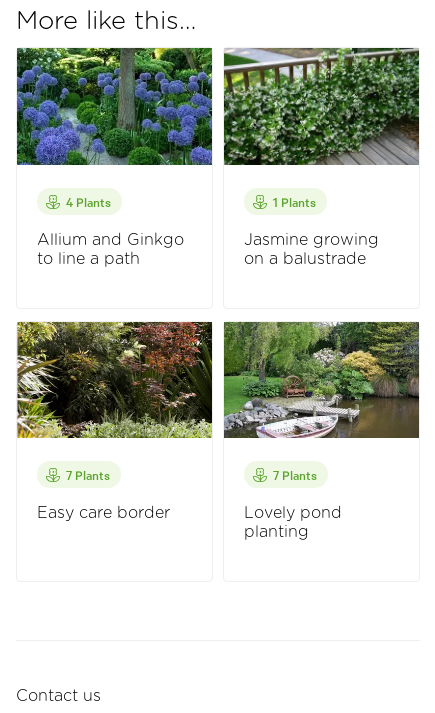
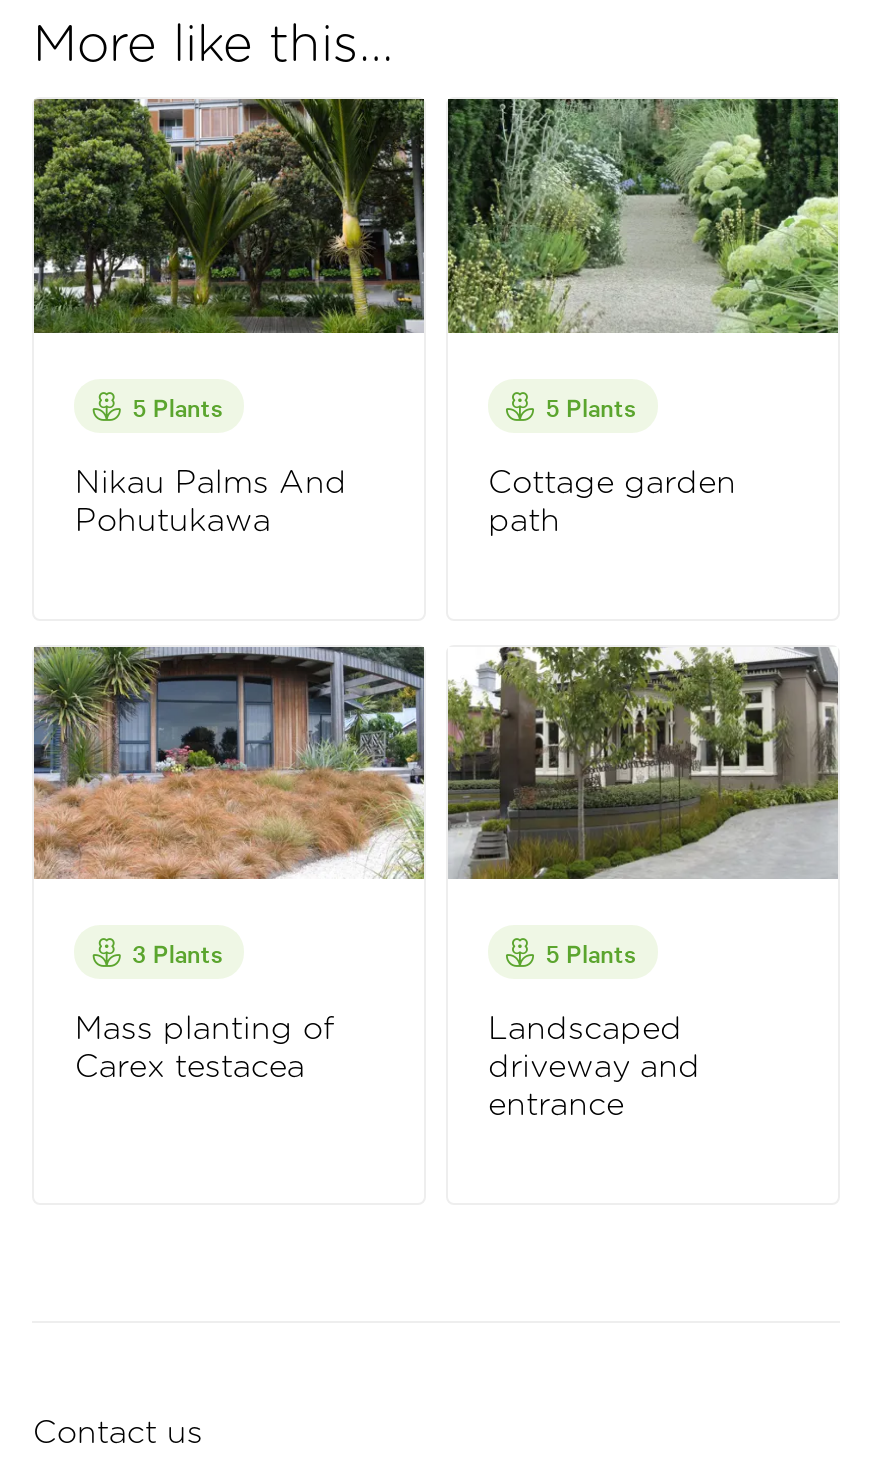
[16,47,213,210] [image] | 4 Plants -> [32,97,424,422] [image] | 5 Plants
[223,47,420,210] [image] | 1 Plants -> [446,97,840,422] [image] | 5 Plants
[37,232,184,267] Allium and Ginkgo | to line a path -> [75,466,347,536] Nikau Palms And | Pohutukawa
[244,232,379,267] Jasmine growing | on a balustrade -> [488,466,736,536] Cottage garden | path
[17,321,213,483] [image] | 7 Plants -> [32,645,426,970] [image] | 3 Plants
[224,321,419,483] [image] | 7 Plants -> [446,647,838,970] [image] | 5 Plants
[37,505,170,521] Easy care border -> [75,1014,335,1084] Mass planting of | Carex testacea
[244,505,342,540] Lovely pond | planting -> [488,1014,700,1122] Landscaped | driveway and | entrance

